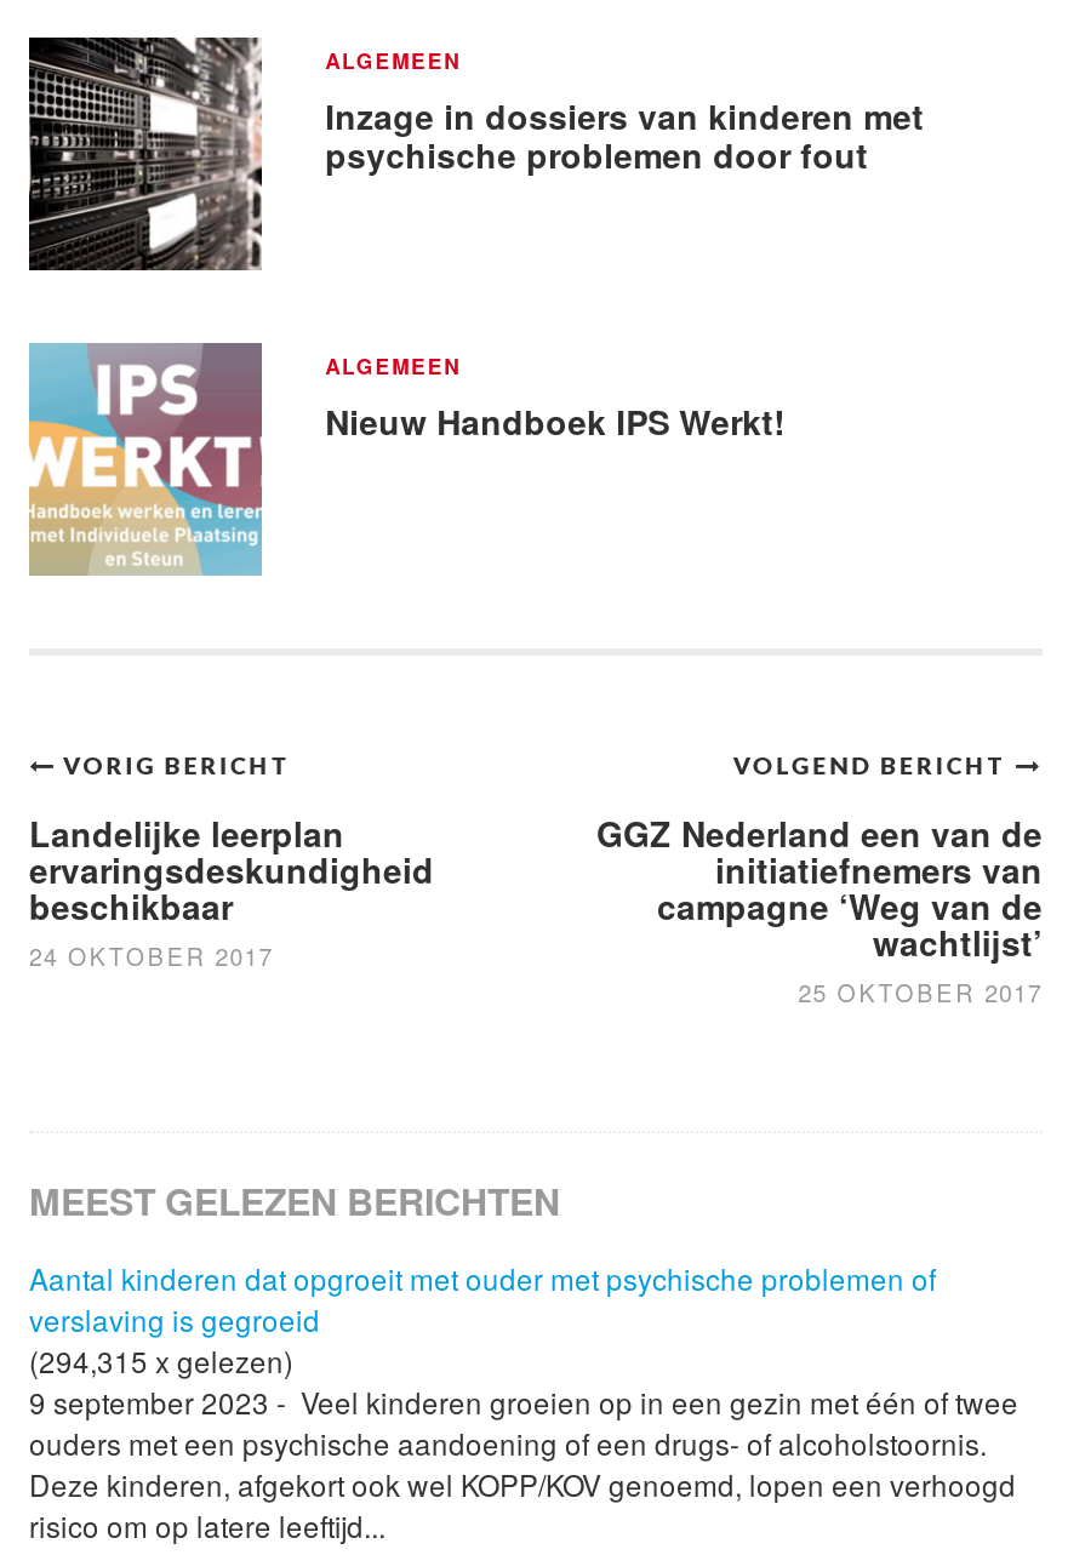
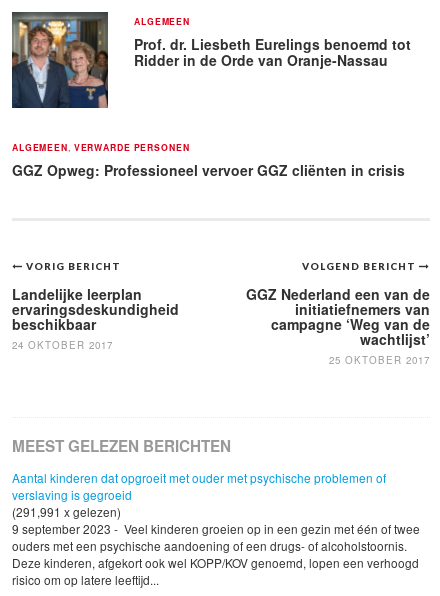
[27,38,924,273] [image] | Inzage in dossiers van kinderen met | psychische problemen door fout -> [11,11,411,109] [image] | Prof. dr. Liesbeth Eurelings benoemd tot | Ridder in de Orde van Oranje-Nassau
[325,349,786,444] ALGEMEEN | Nieuw Handboek IPS Werkt! -> [12,140,405,179] ALGEMEEN, VERWARDE PERSONEN | GGZ Opweg: Professioneel vervoer GGZ cliënten in crisis
[29,1338,293,1379] (294,315 x gelezen) -> [12,502,121,519] (291,991 x gelezen)

